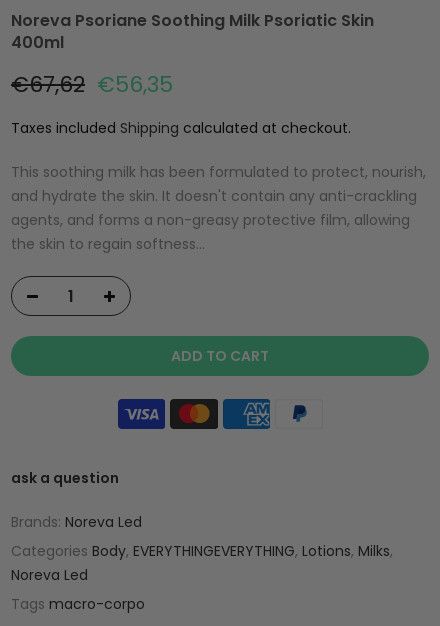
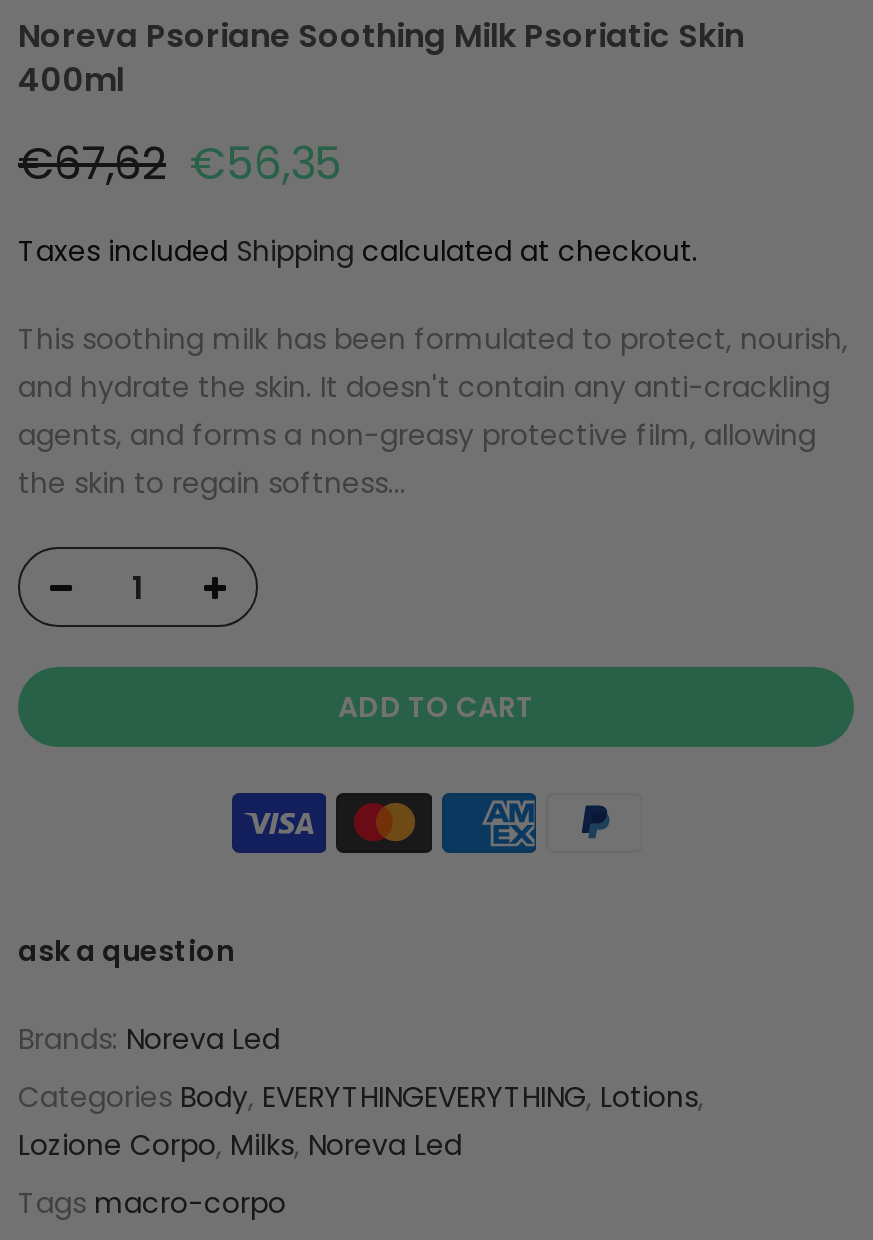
[11,541,393,585] Categories Body, EVERYTHINGEVERYTHING, Lotions, Milks, | Noreva Led -> [18,1077,704,1165] Categories Body, EVERYTHINGEVERYTHING, Lotions, | Lozione Corpo, Milks, Noreva Led

